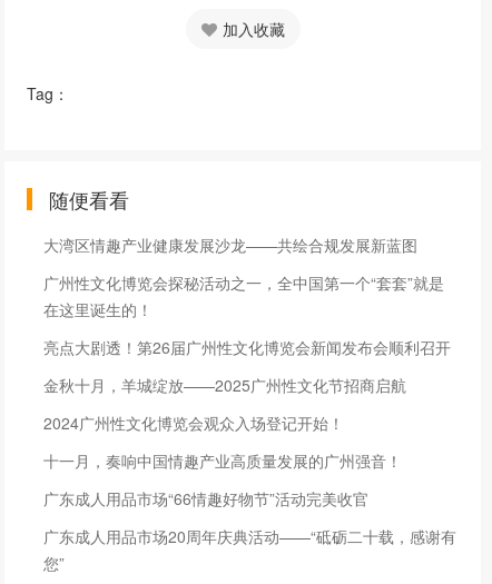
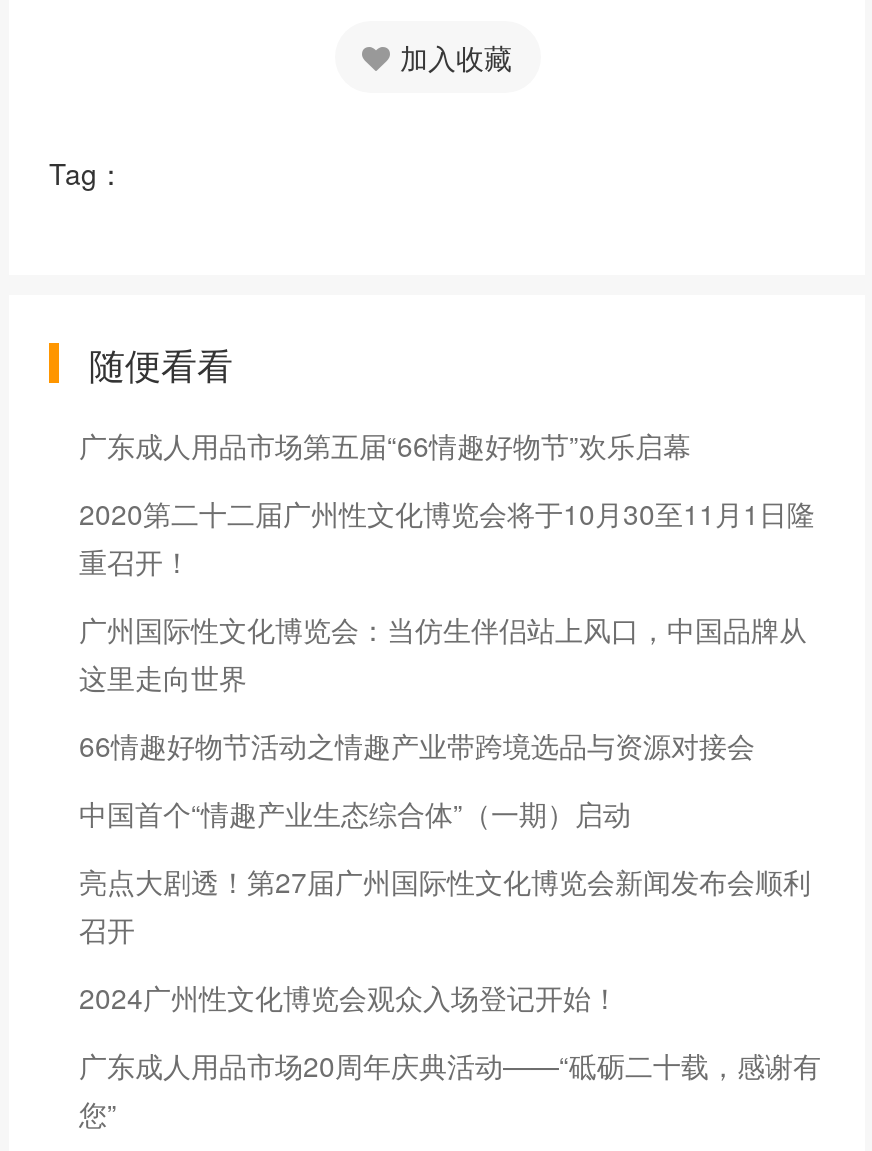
[43,234,451,396] 大湾区情趣产业健康发展沙龙——共绘合规发展新蓝图 | 广州性文化博览会探秘活动之一，全中国第一个“套套”就是 | 在这里诞生的！ | 亮点大剧透！第26届广州性文化博览会新闻发布会顺利召开 | 金秋十月，羊城绽放——2025广州性文化节招商启航 -> [79,425,815,949] 广东成人用品市场第五届“66情趣好物节”欢乐启幕 | 2020第二十二届广州性文化博览会将于10月30至11月1日隆 | 重召开！ | 广州国际性文化博览会：当仿生伴侣站上风口，中国品牌从 | 这里走向世界 | 66情趣好物节活动之情趣产业带跨境选品与资源对接会 | 中国首个“情趣产业生态综合体”（一期）启动 | 亮点大剧透！第27届广州国际性文化博览会新闻发布会顺利 | 召开
moved [43,412,344,434] -> [79,977,619,1017]: 2024广州性文化博览会观众入场登记开始！
[43,449,402,509] 十一月，奏响中国情趣产业高质量发展的广州强音！ | 广东成人用品市场“66情趣好物节”活动完美收官 -> none

